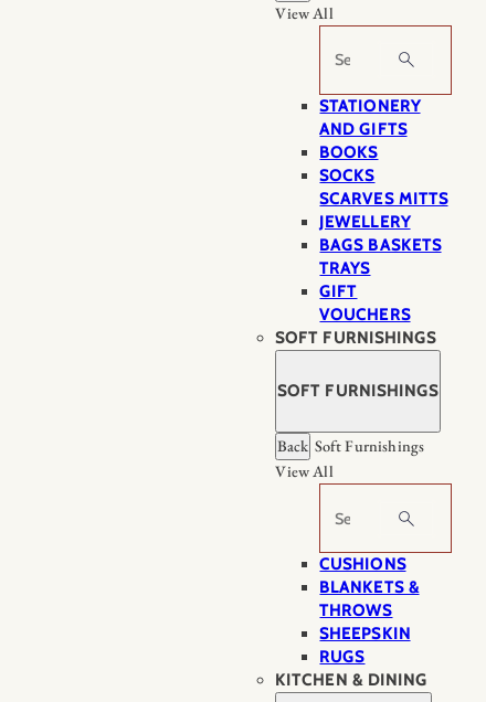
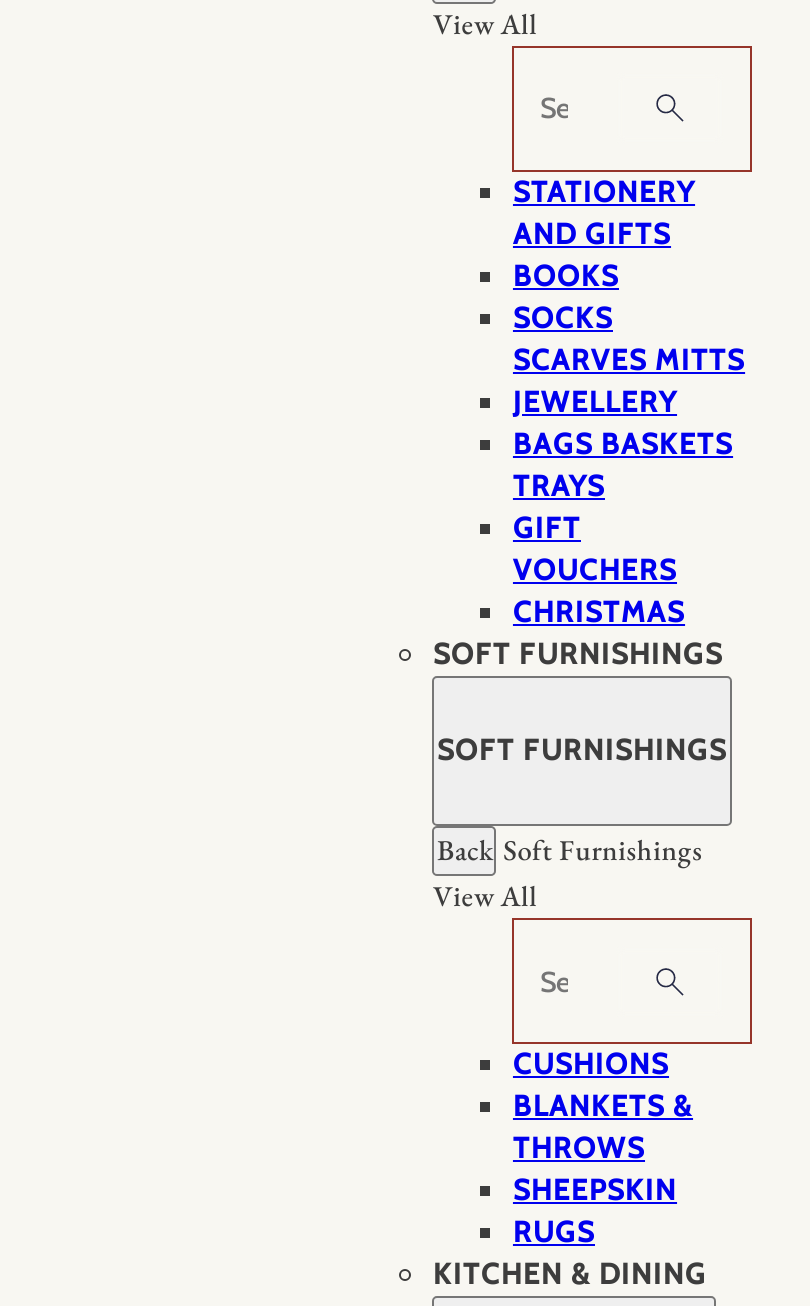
none -> [513,594,685,630] CHRISTMAS

